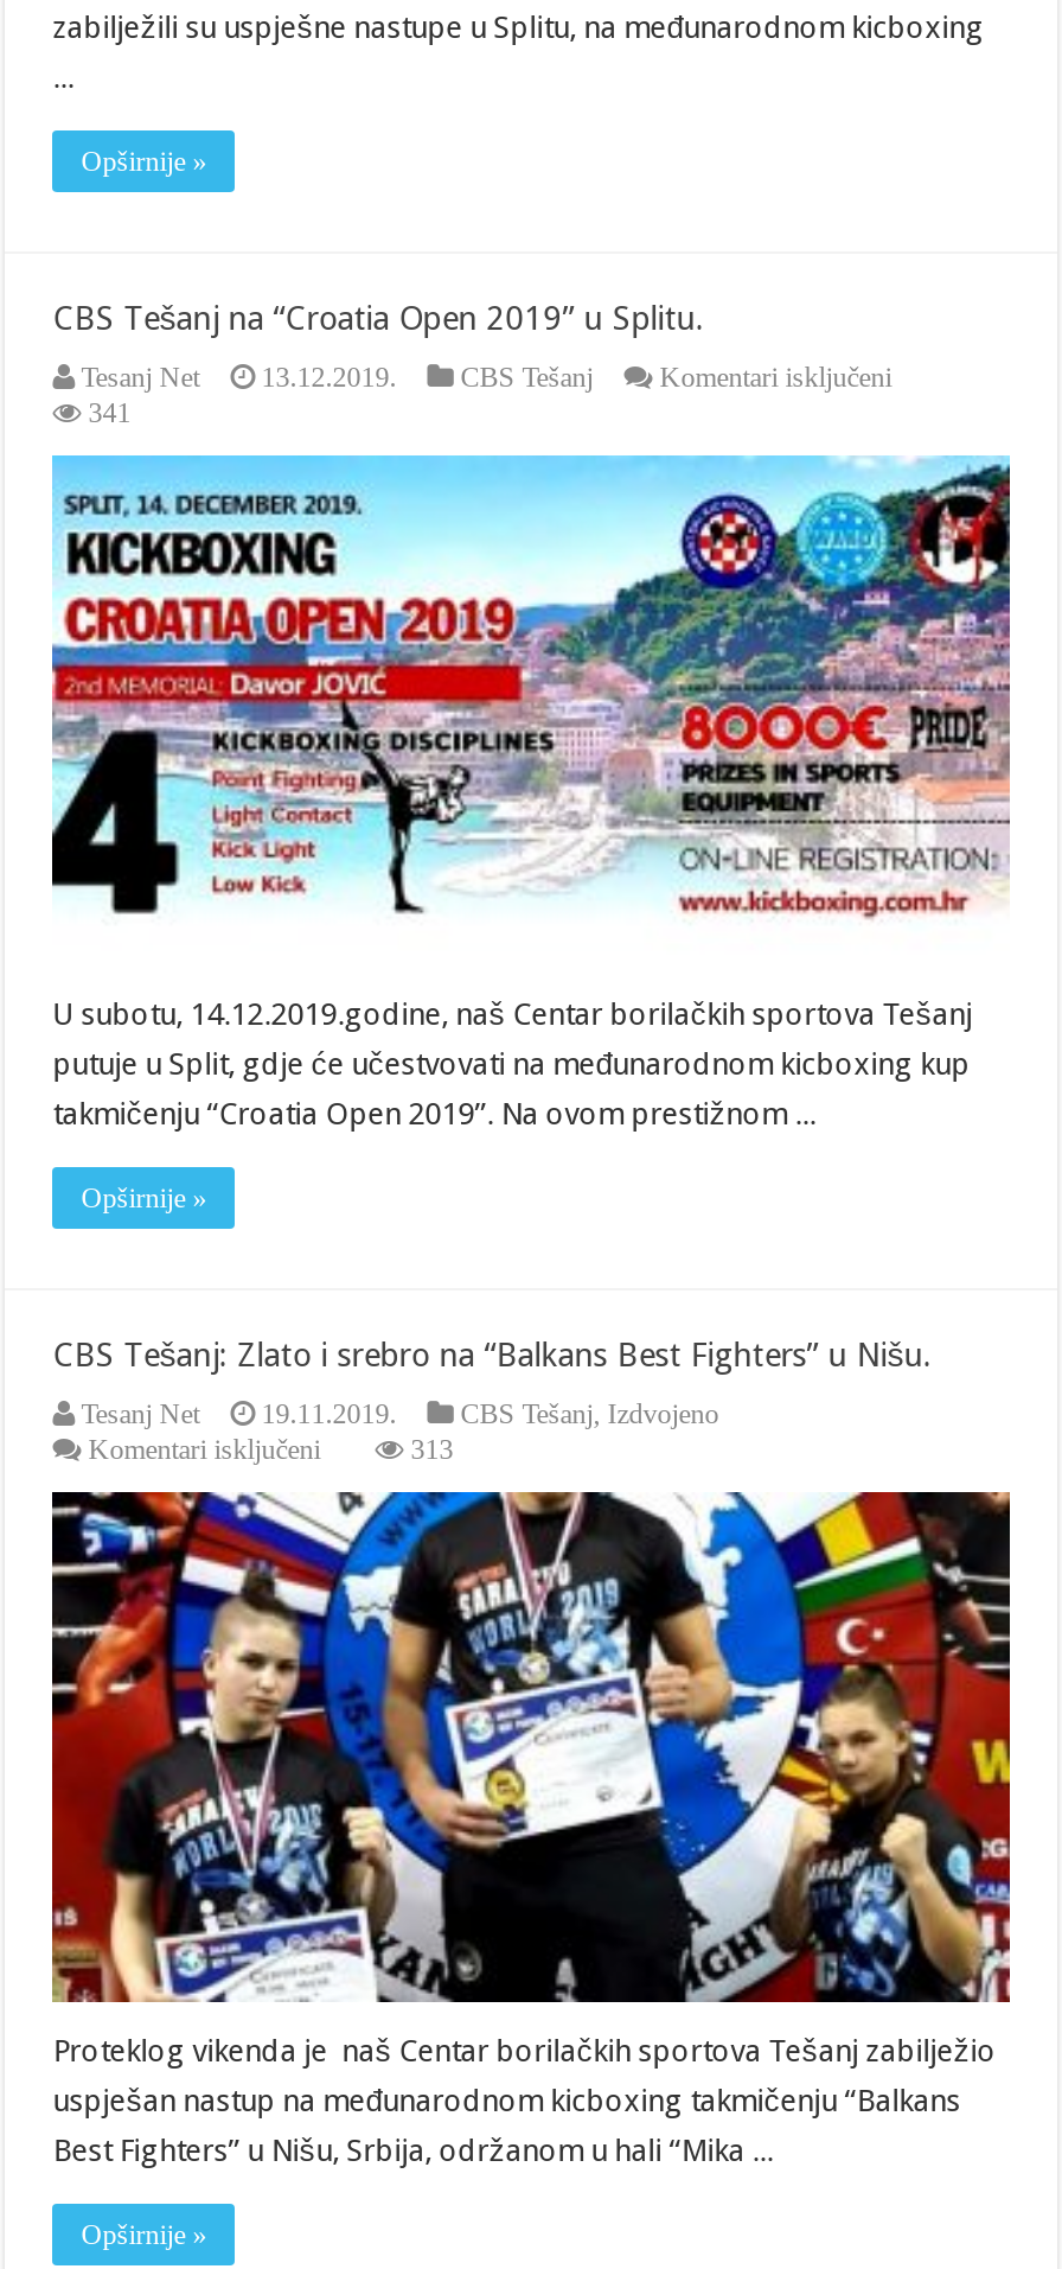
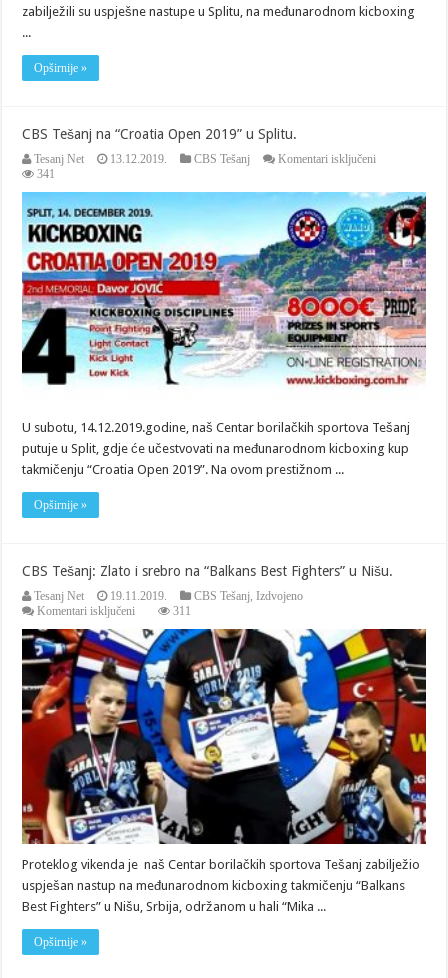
[411,1433,453,1466] 313 -> [173,604,191,618] 311

